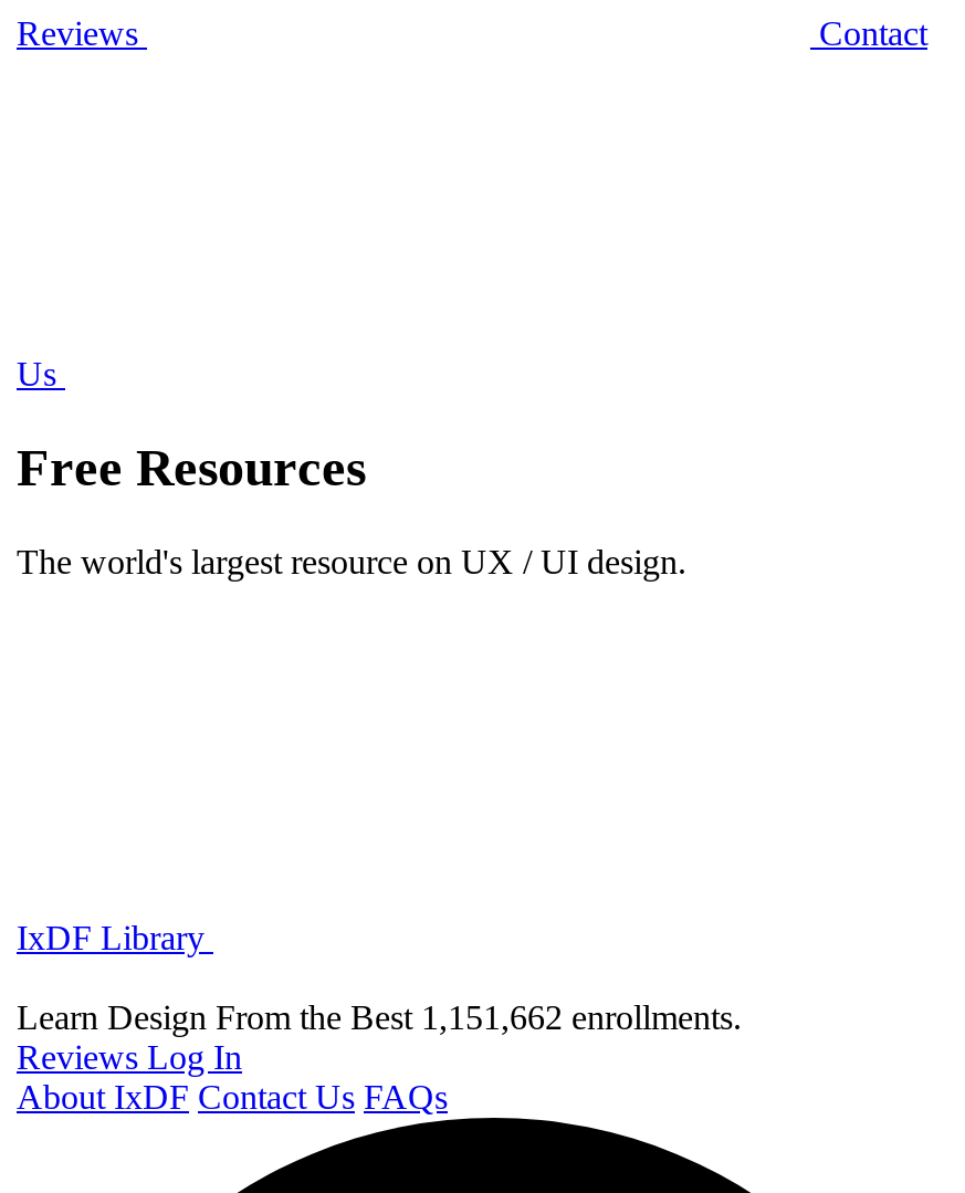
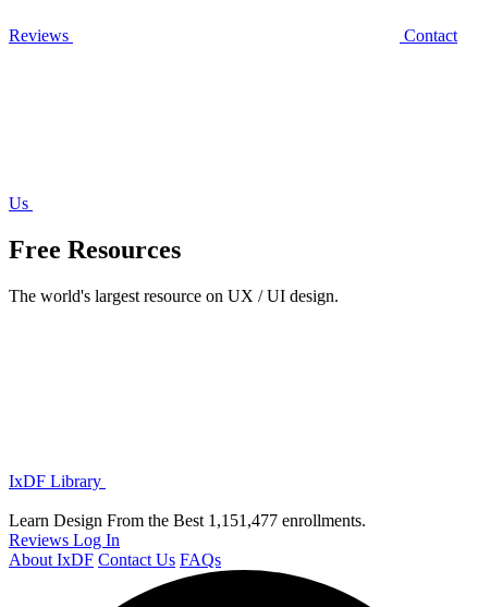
[17,998,742,1035] Learn Design From the Best 1,151,662 enrollments. -> [9,511,366,529] Learn Design From the Best 1,151,477 enrollments.

